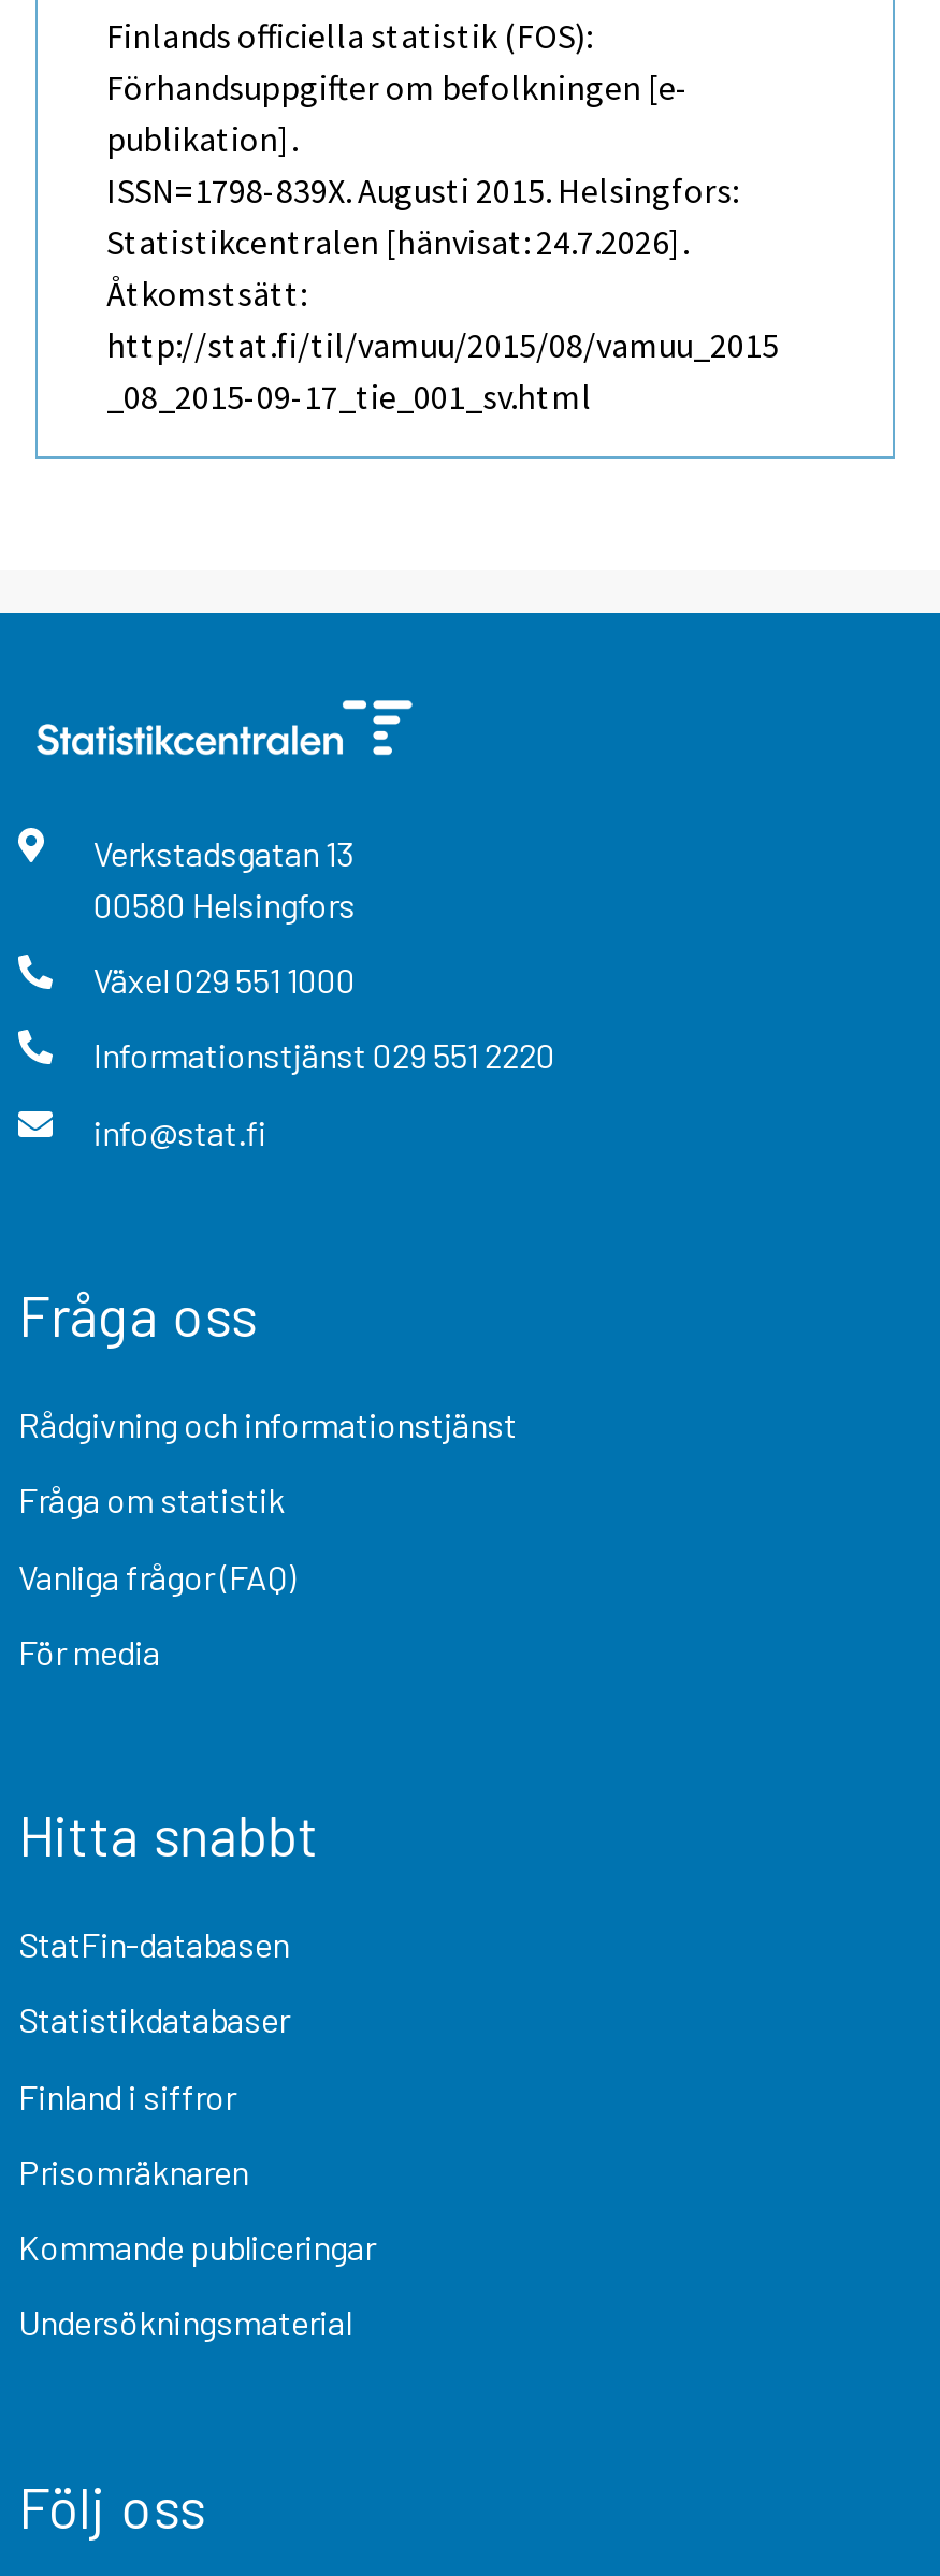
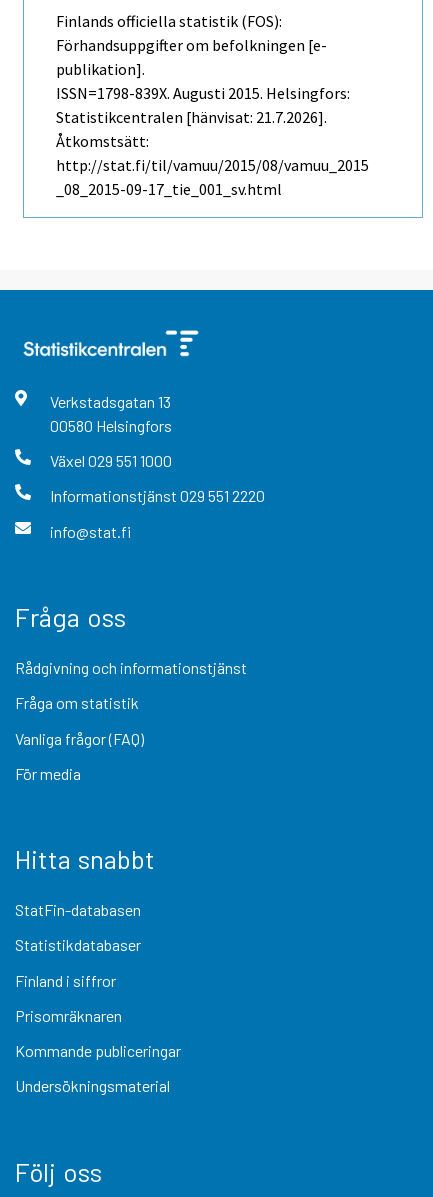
[106,220,689,263] Statistikcentralen [hänvisat: 24.7.2026]. -> [56,107,327,127] Statistikcentralen [hänvisat: 21.7.2026].

